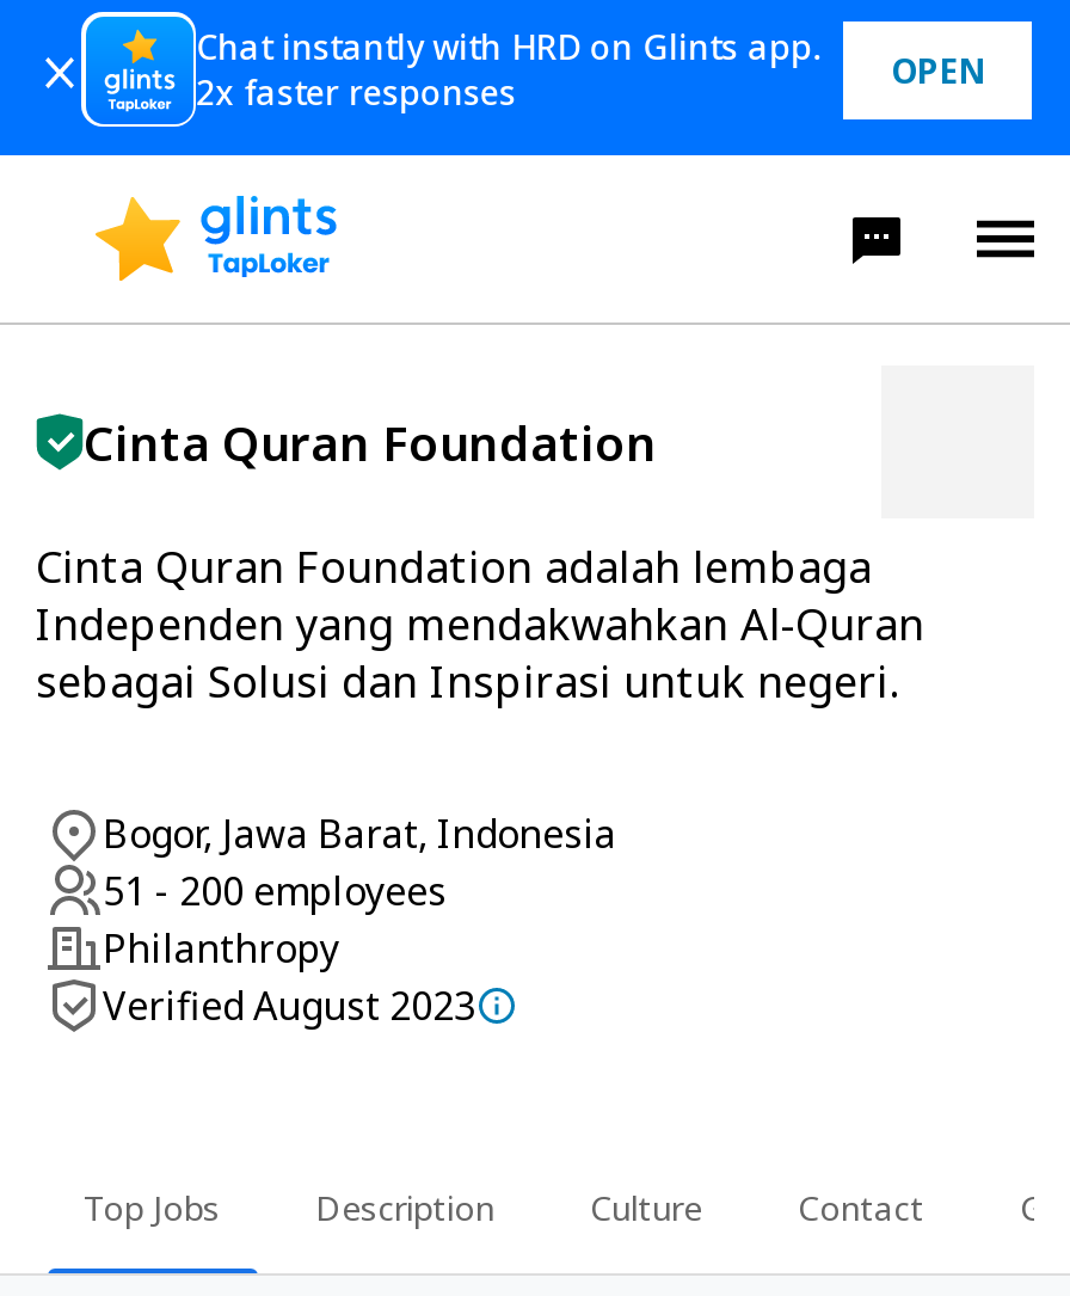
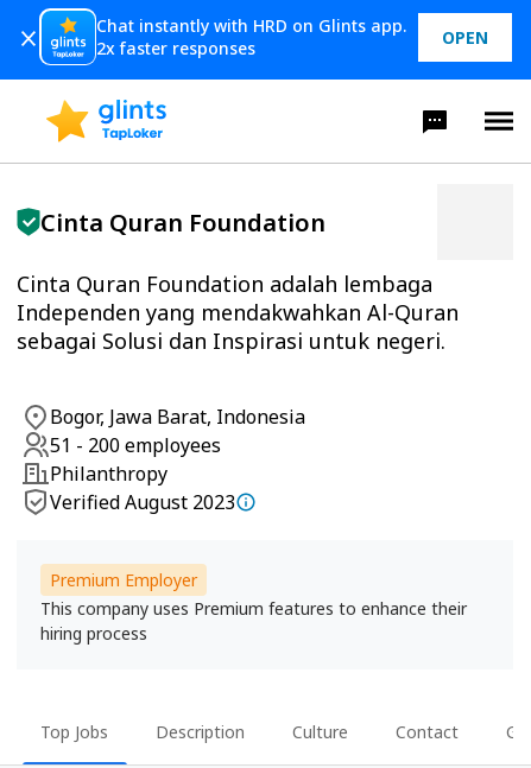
none -> [40,569,467,645] Premium Employer | This company uses Premium features to enhance their | hiring process

